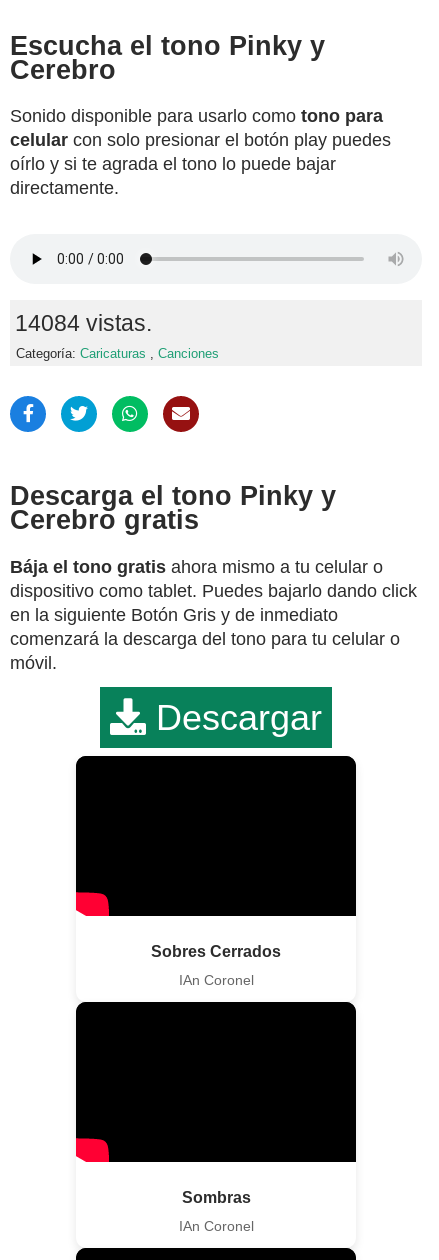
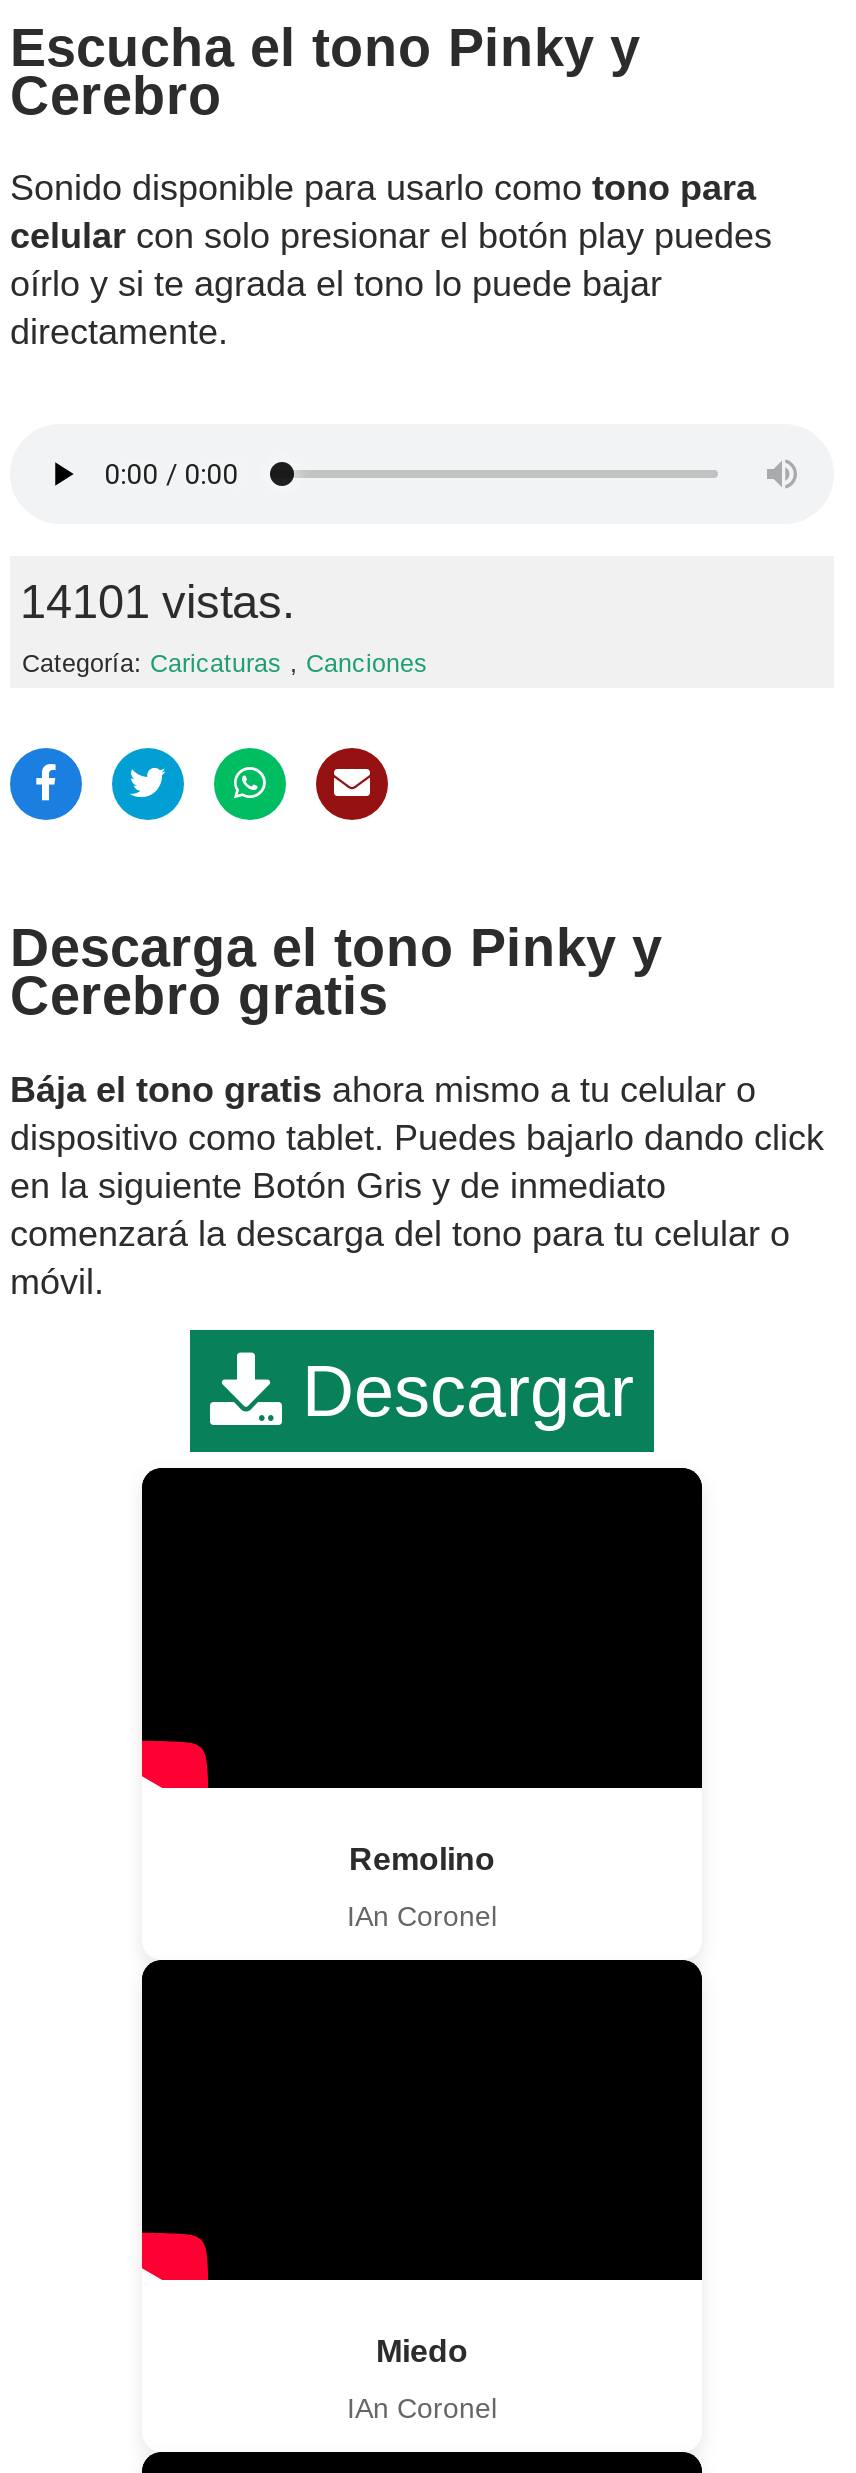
[15,310,152,336] 14084 vistas. -> [20,576,294,628] 14101 vistas.
[151,943,281,960] Sobres Cerrados -> [349,1842,495,1876] Remolino
[181,1189,250,1206] Sombras -> [376,2334,468,2368] Miedo

